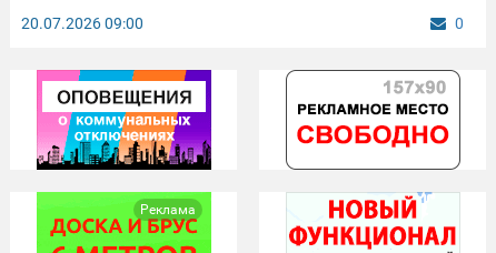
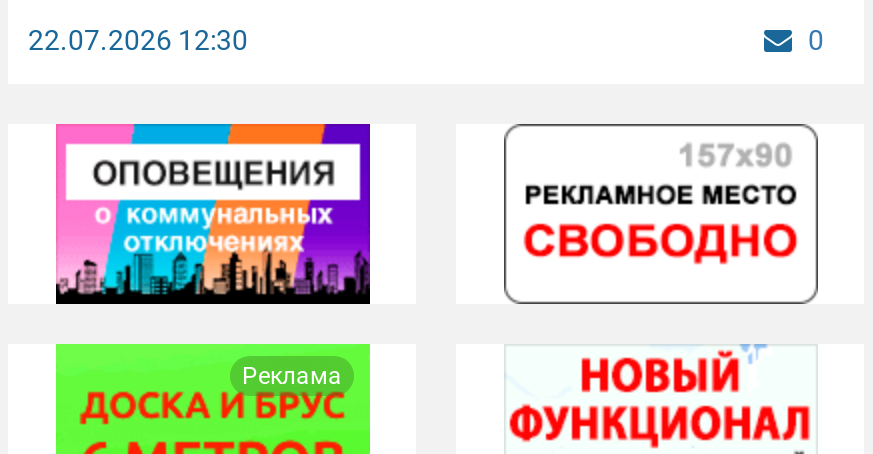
[21,15,143,33] 20.07.2026 09:00 -> [28,25,248,57] 22.07.2026 12:30

